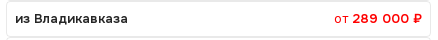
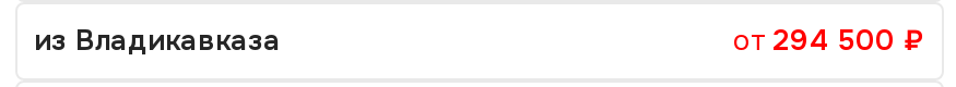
[333,10,421,27] от 289 000 ₽ -> [733,22,923,59] от 294 500 ₽

